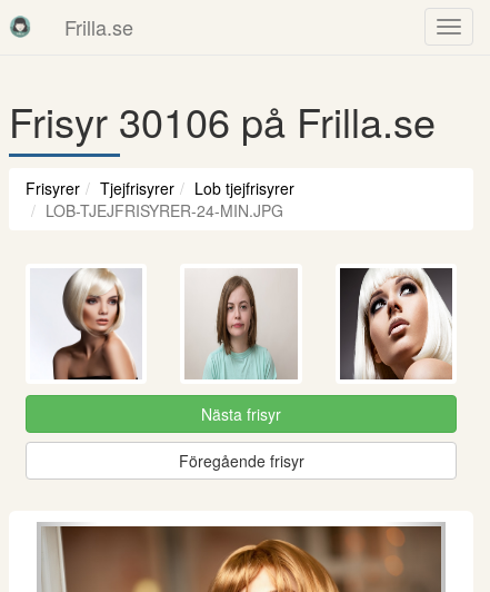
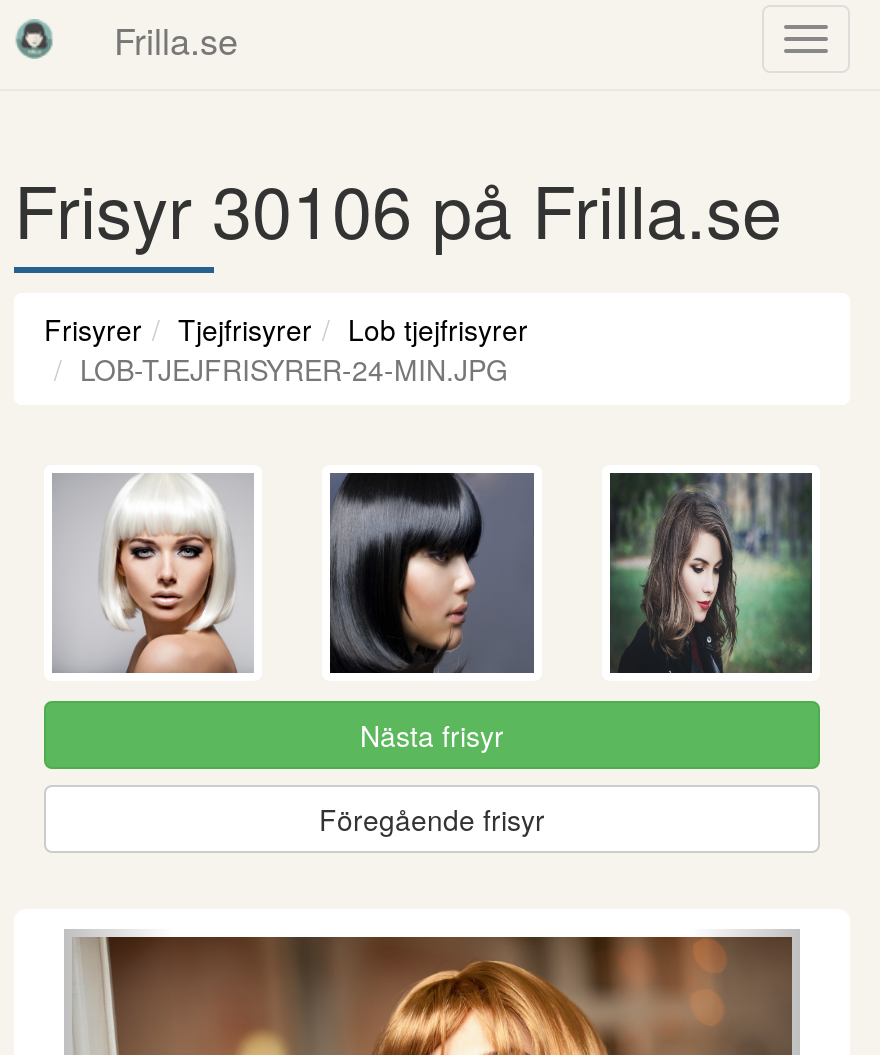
[31,268,140,381] [image] -> [52,473,252,675] [image]
[184,268,297,379] [image] -> [328,471,534,675] [image]
[340,268,453,381] [image] -> [610,471,814,675] [image]

